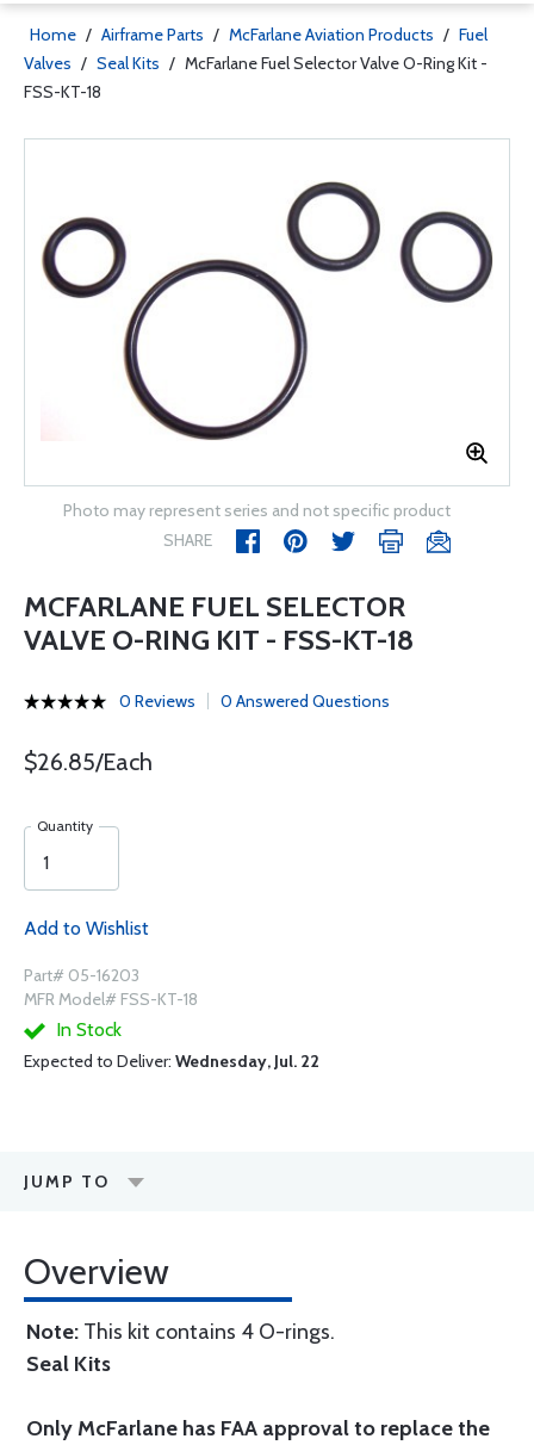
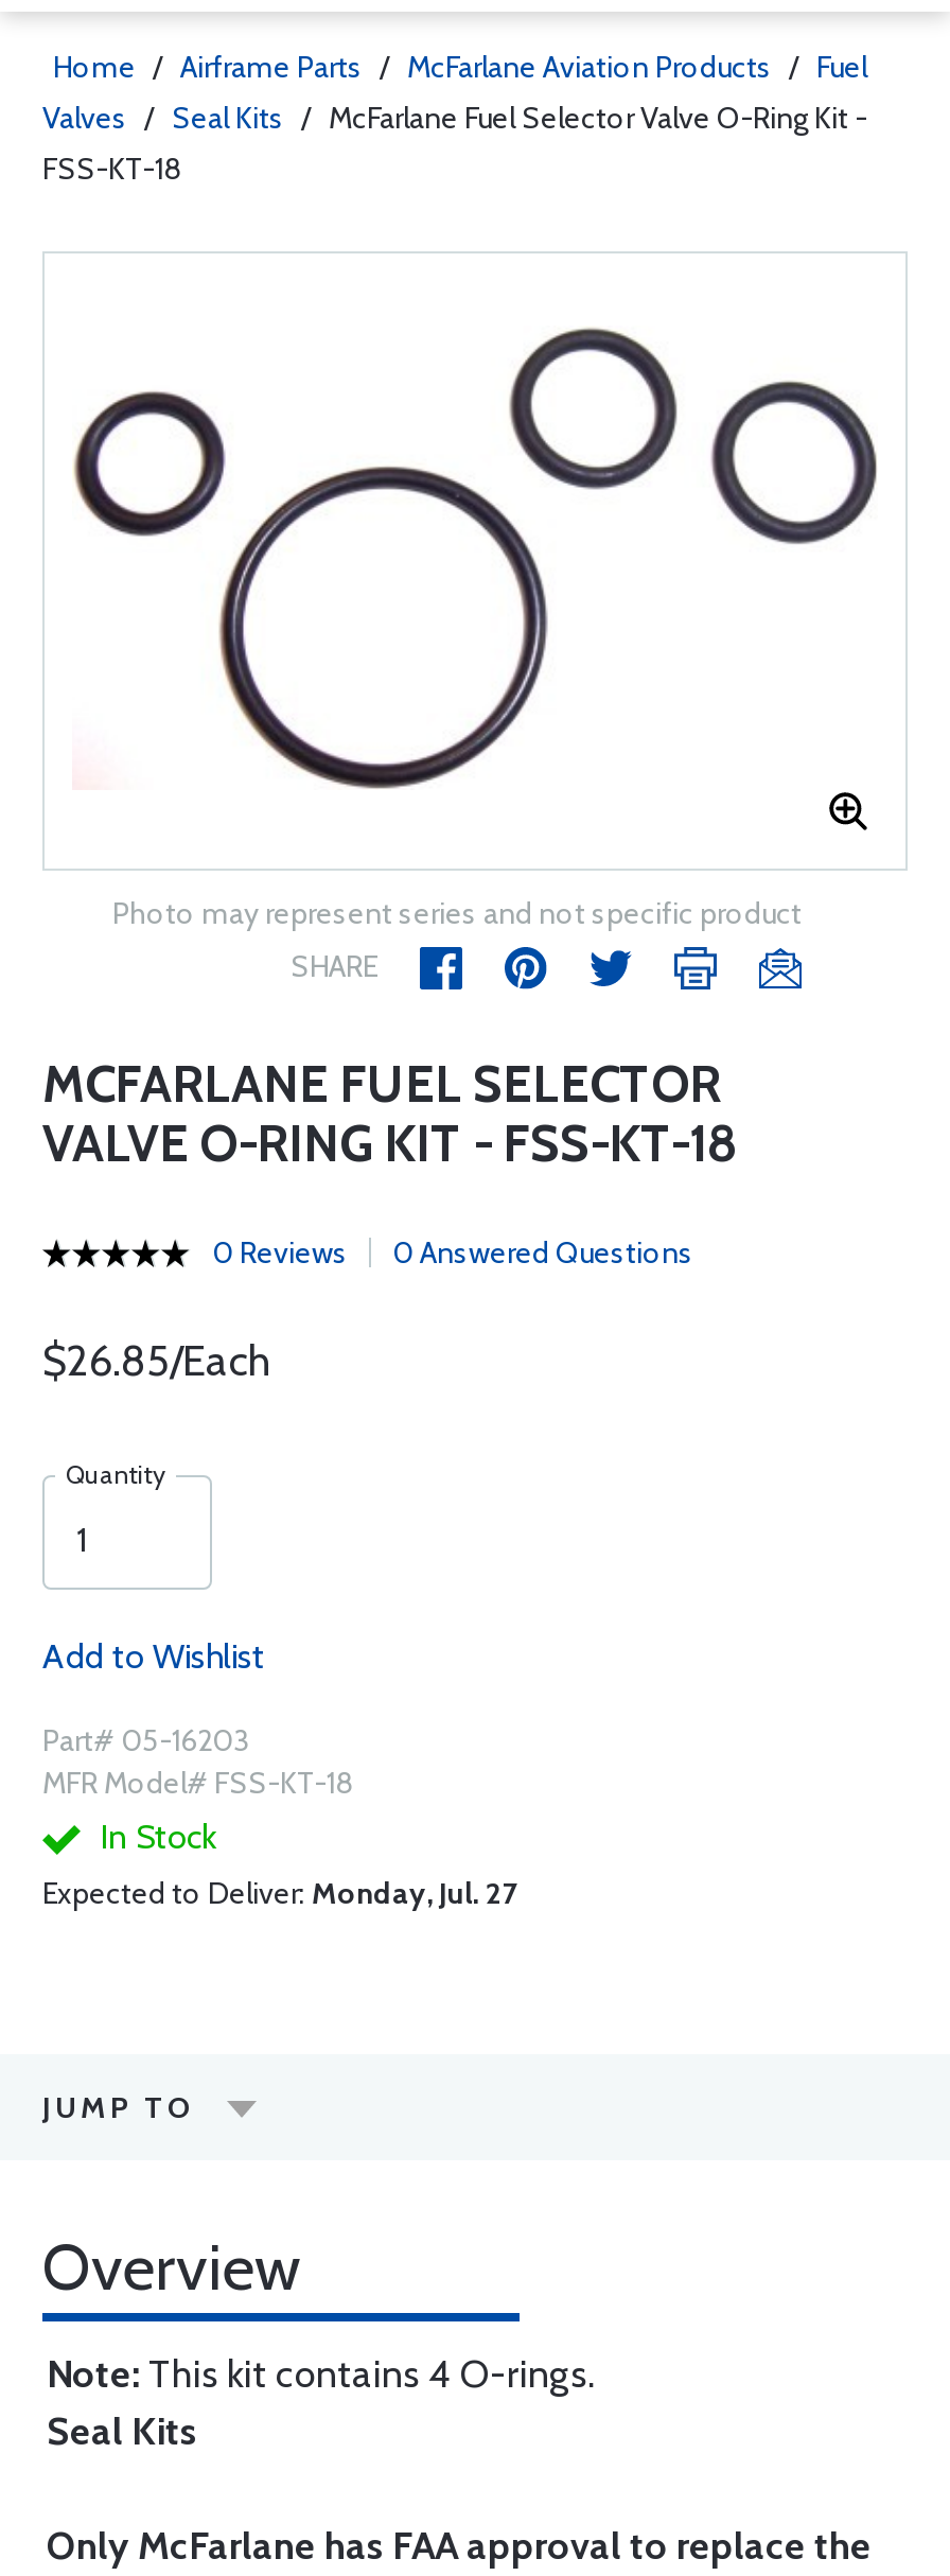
[24,1050,319,1072] Expected to Deliver: Wednesday, Jul. 22 -> [42,1874,517,1912] Expected to Deliver: Monday, Jul. 27

